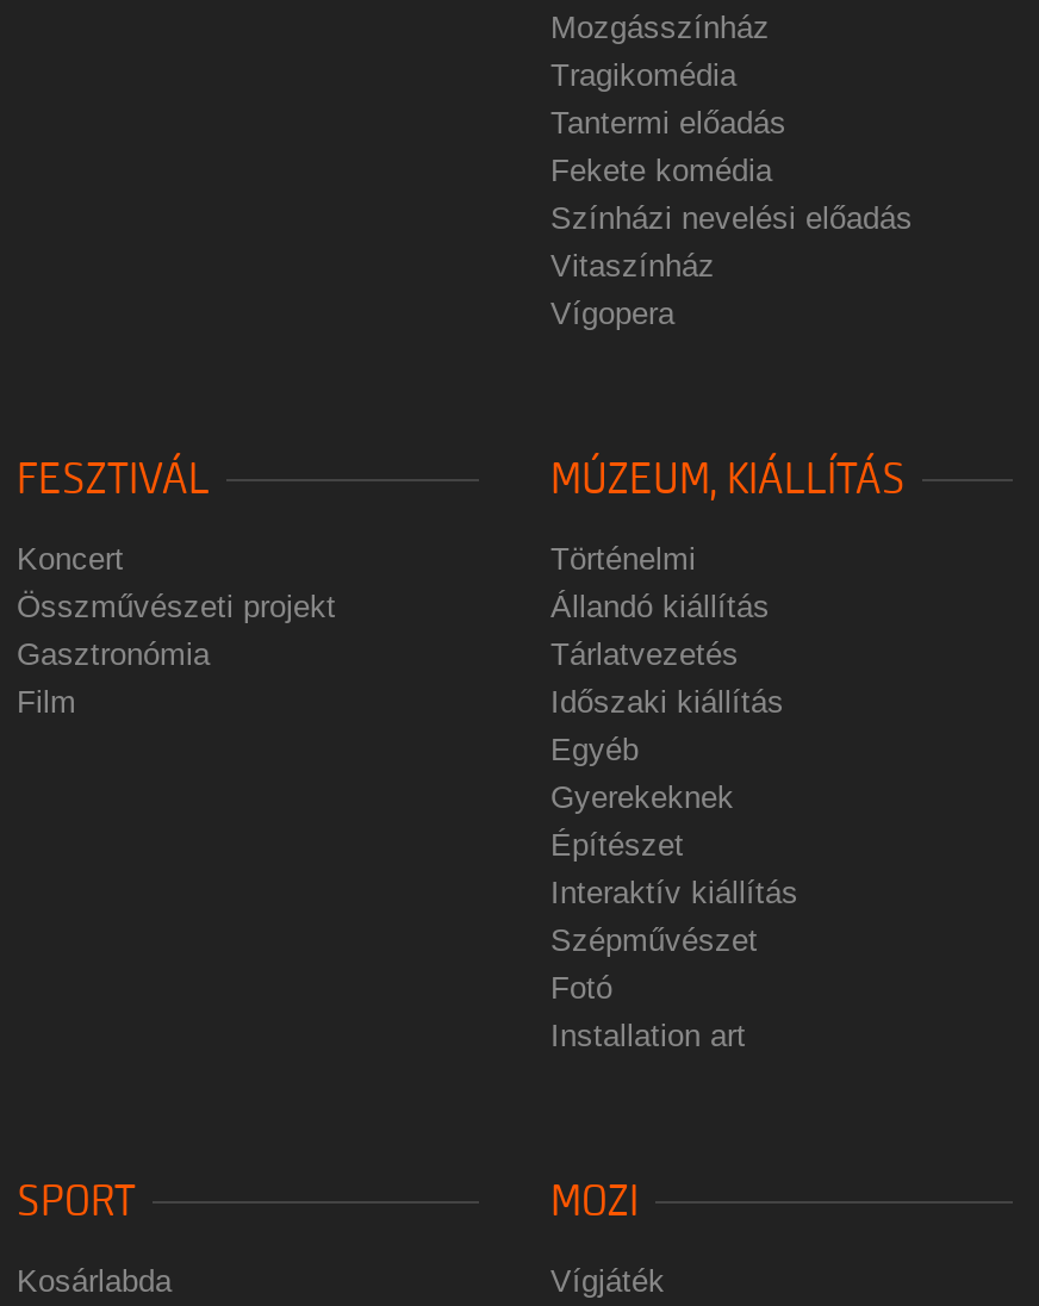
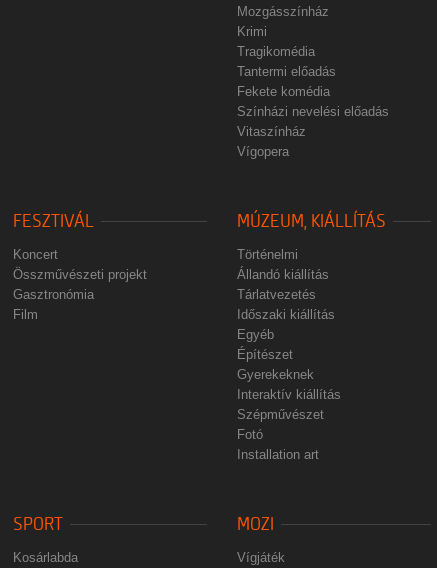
none -> [237,24,267,39] Krimi
moved [550,779,734,815] -> [237,367,314,382]: Gyerekeknek

